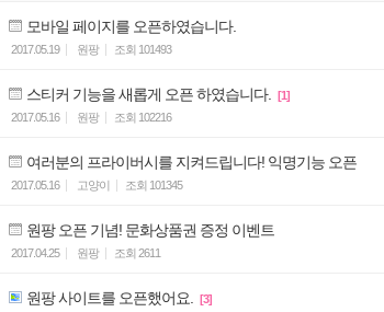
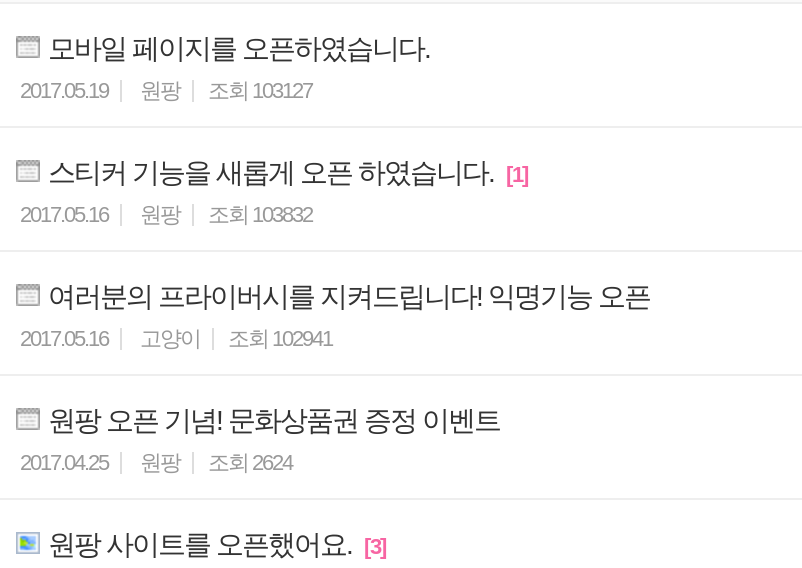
[11,42,171,56] 2017.05.19 원팡 조회 101493 -> [20,78,312,102] 2017.05.19 원팡 조회 103127
[11,110,171,123] 2017.05.16 원팡 조회 102216 -> [20,202,312,226] 2017.05.16 원팡 조회 103832
[11,178,182,191] 2017.05.16 고양이 조회 101345 -> [20,326,332,350] 2017.05.16 고양이 조회 102941
[11,246,160,259] 2017.04.25 원팡 조회 2611 -> [20,450,292,474] 2017.04.25 원팡 조회 2624

